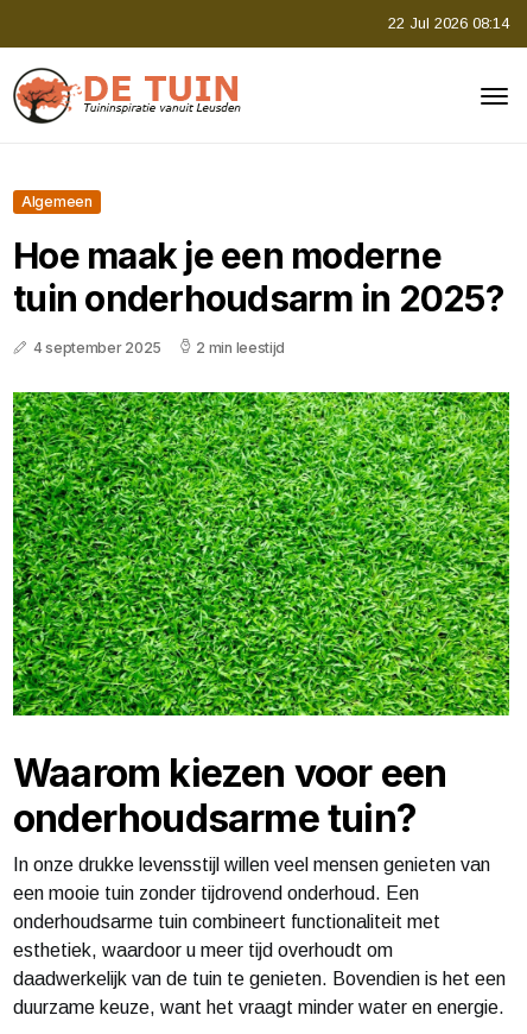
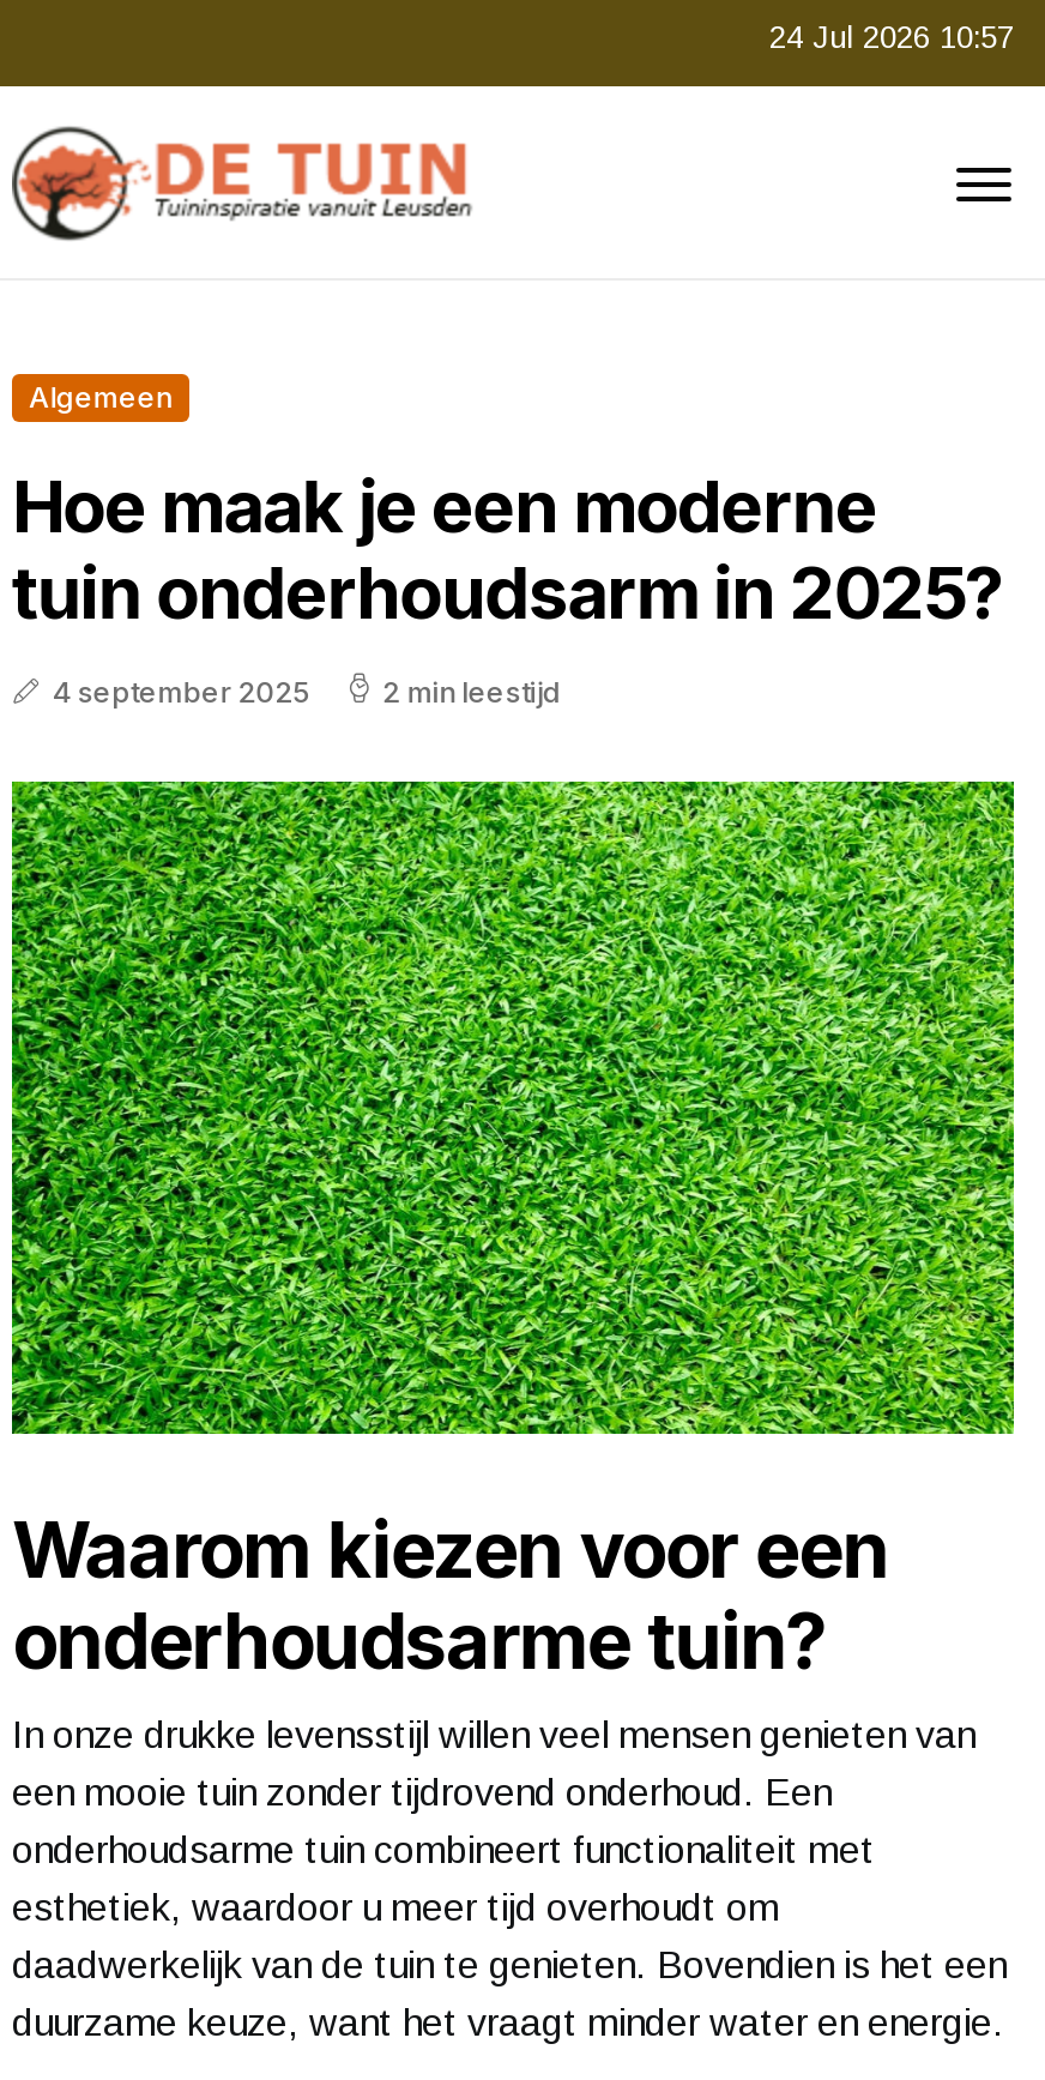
[388,14,509,32] 22 Jul 2026 08:14 -> [769,19,1014,55] 24 Jul 2026 10:57

